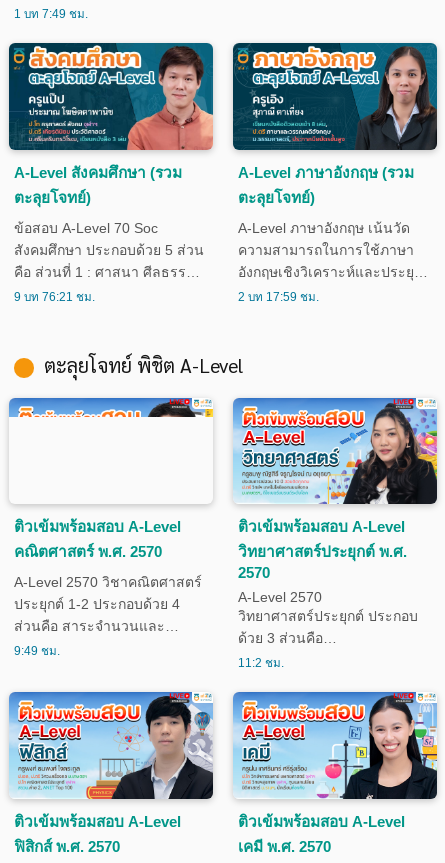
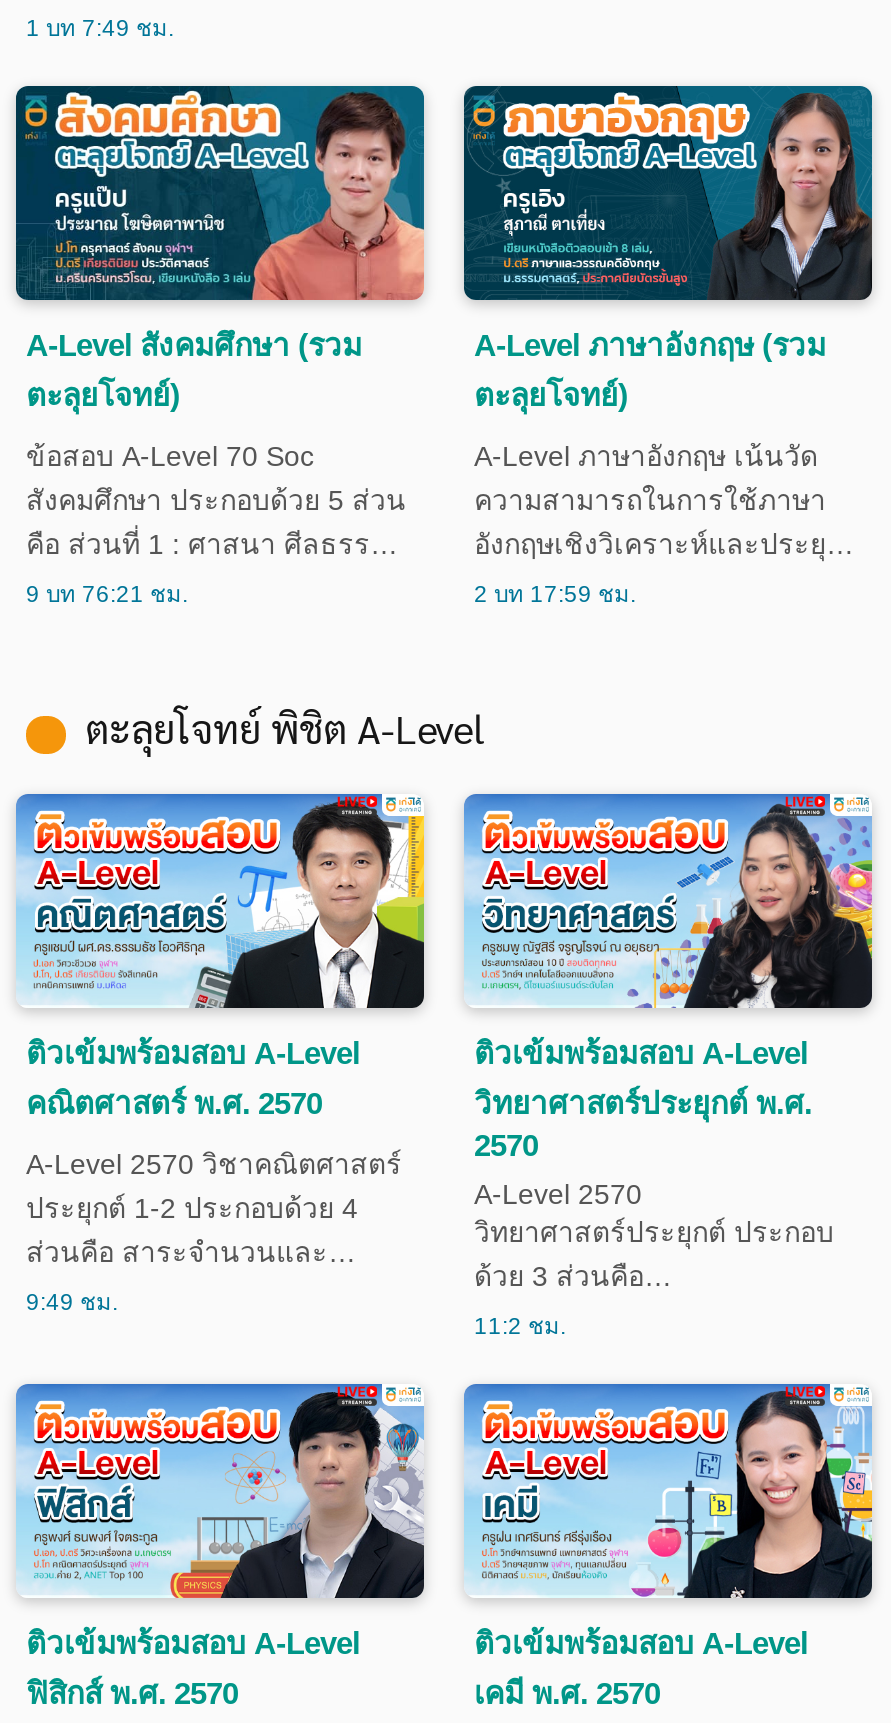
none -> [14,830,426,1010] [image]

